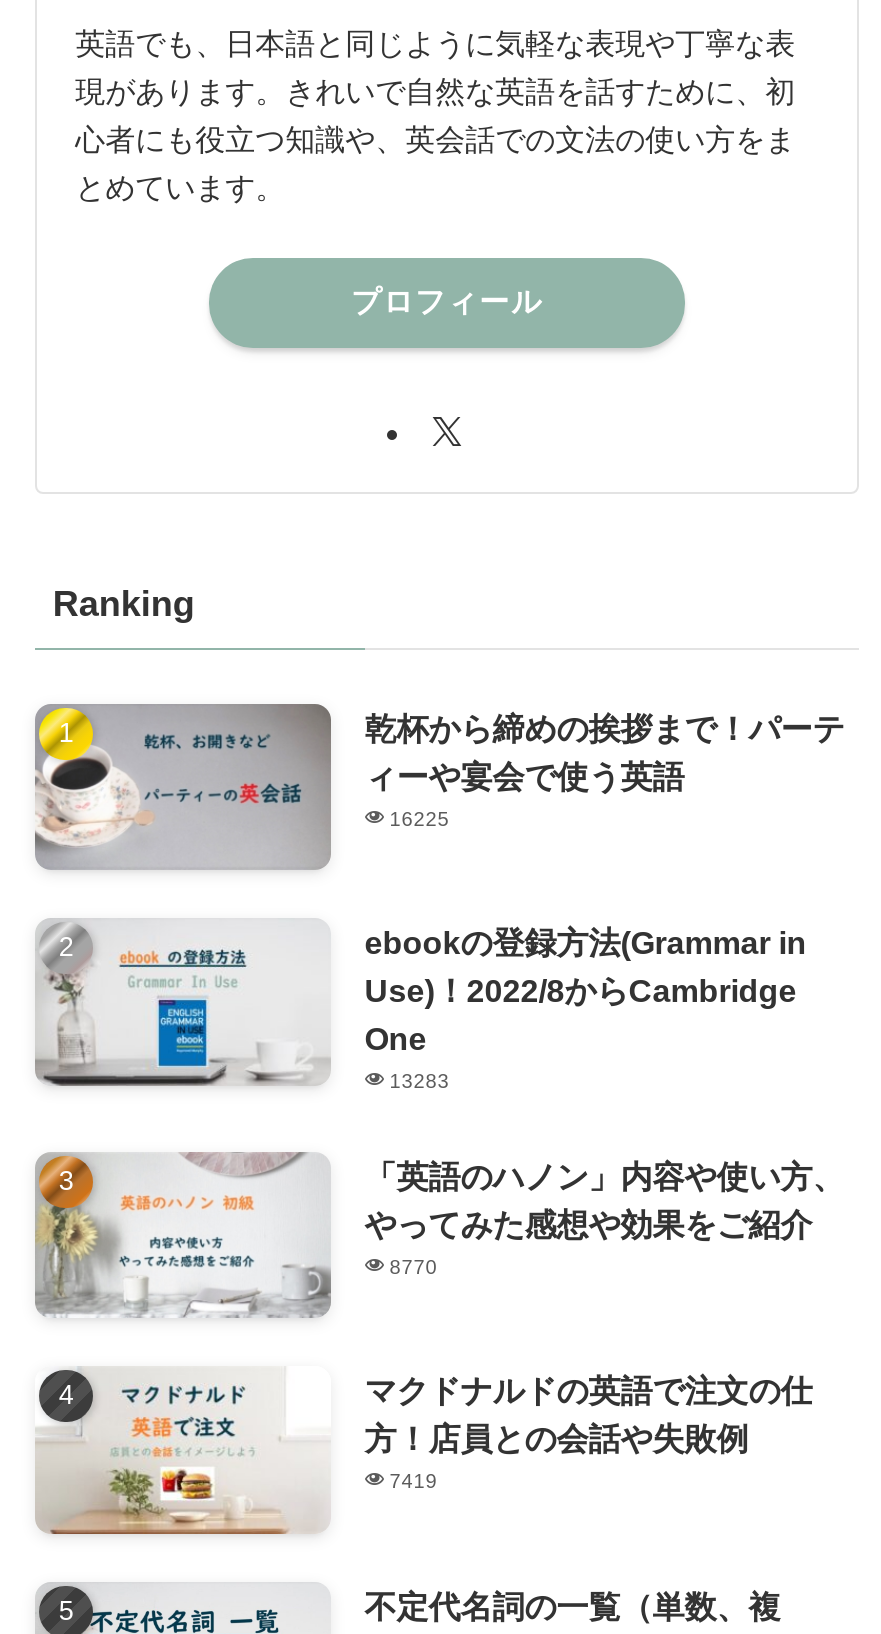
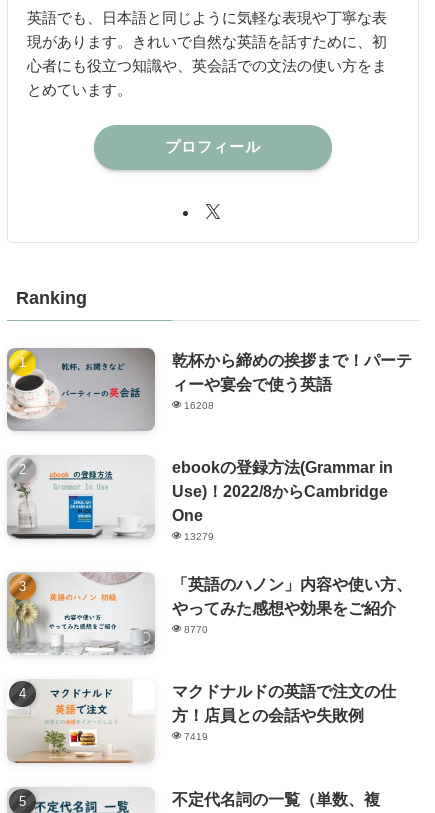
[390,808,450,830] 16225 -> [184,400,214,411] 16208
[390,1071,450,1093] 13283 -> [184,531,214,542] 13279

